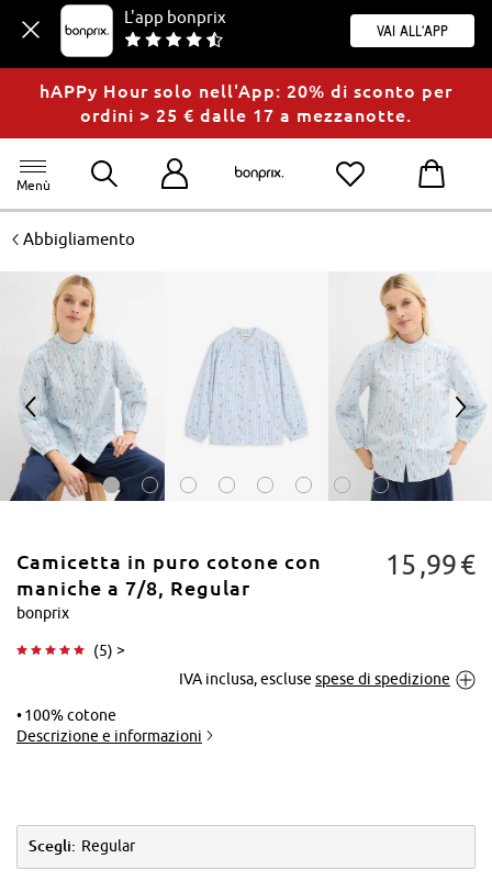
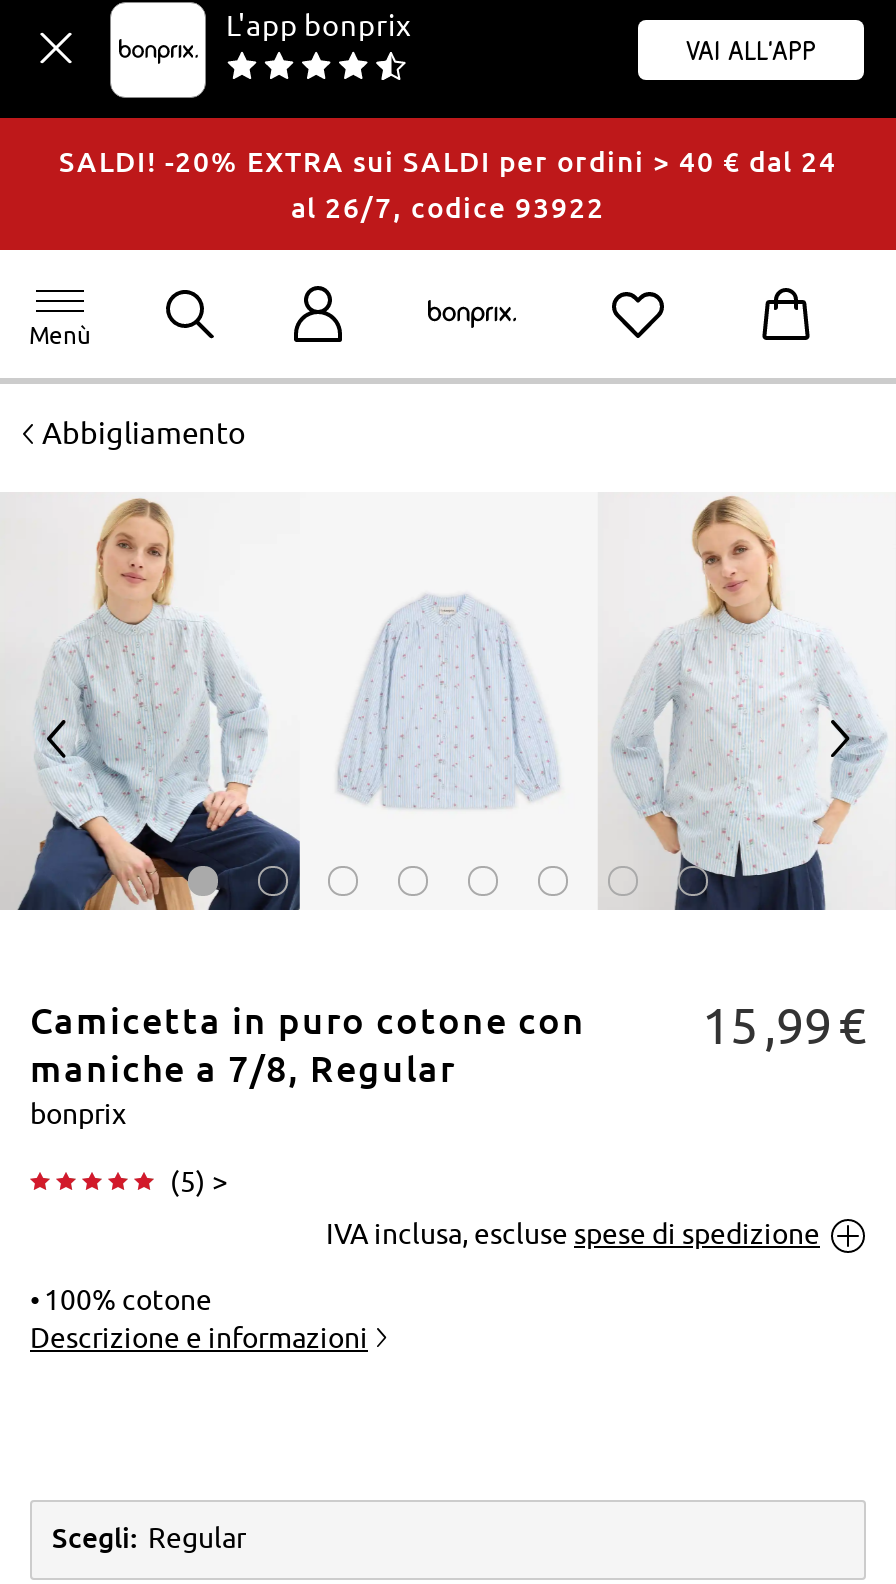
[40,81,452,125] hAPPy Hour solo nell'App: 20% di sconto per | ordini > 25 € dalle 17 a mezzanotte. -> [59,146,837,224] SALDI! -20% EXTRA sui SALDI per ordini > 40 € dal 24 | al 26/7, codice 93922

